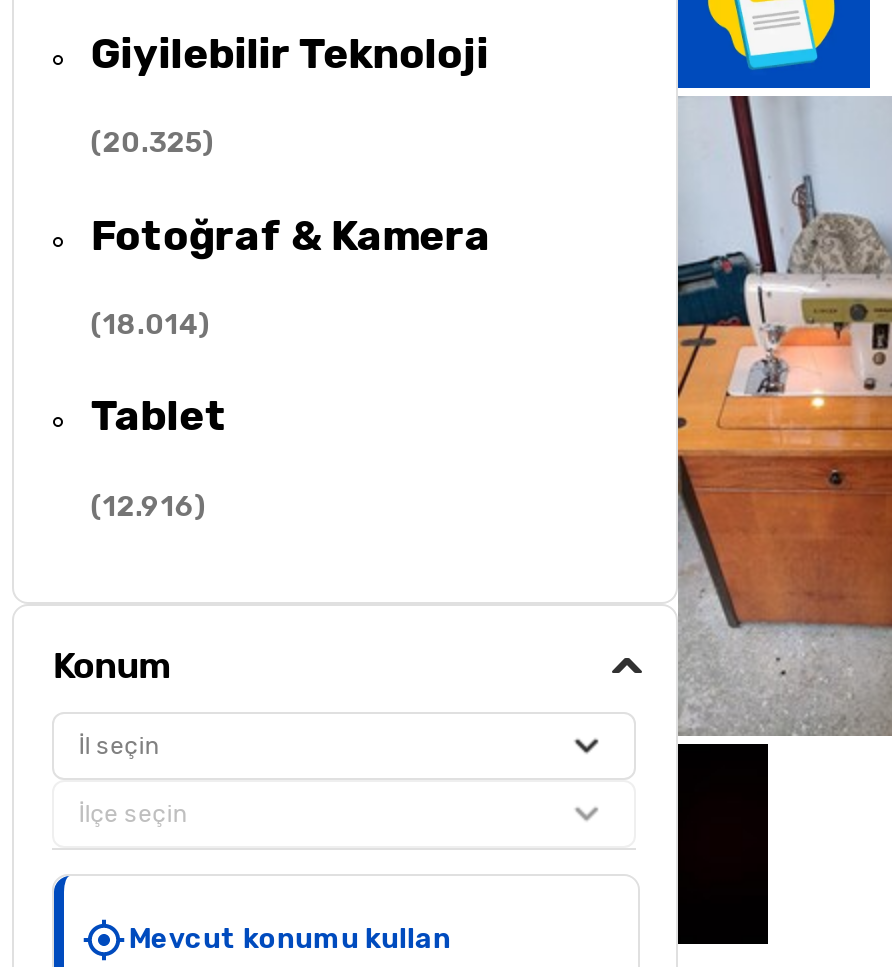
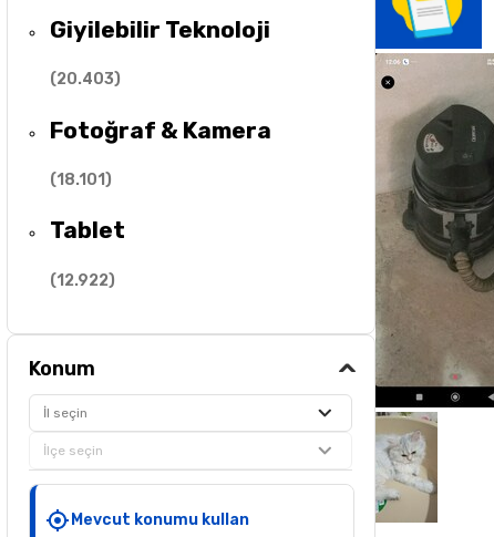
[676,96,886,944] [image] -> [375,53,491,524] [image]
[91,126,215,160] (20.325) -> [50,70,121,89] (20.403)
[91,308,211,342] (18.014) -> [50,170,112,189] (18.101)
[91,490,207,524] (12.916) -> [50,271,116,290] (12.922)

